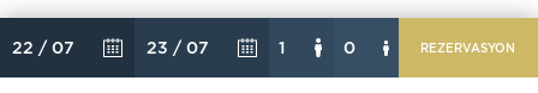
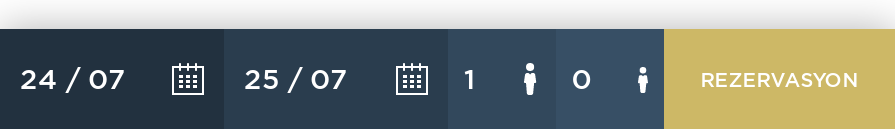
[12,38,74,57] 22 07 -> [20,63,126,95] 24 07
[147,38,209,57] 23 07 -> [244,63,348,95] 25 07

